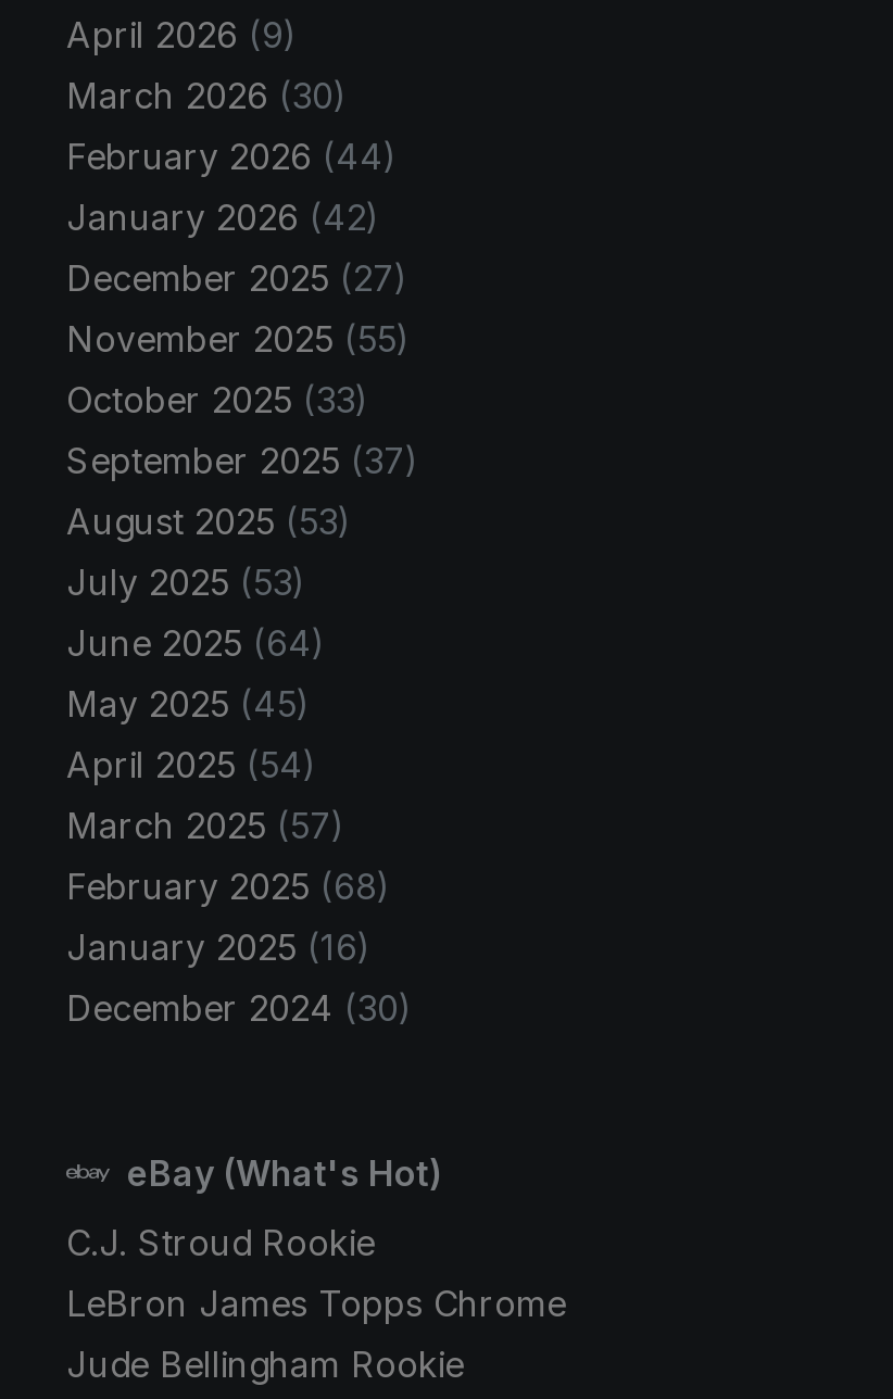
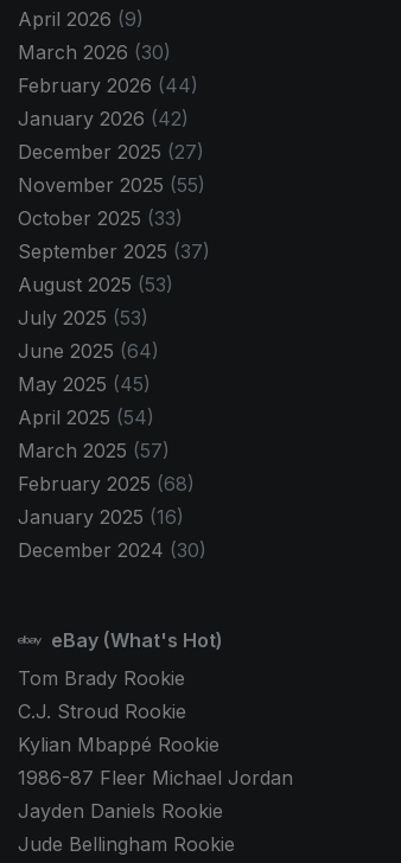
none -> [18,666,185,690] Tom Brady Rookie
[66,1282,566,1326] LeBron James Topps Chrome -> [18,733,293,823] Kylian Mbappé Rookie | 1986-87 Fleer Michael Jordan | Jayden Daniels Rookie

